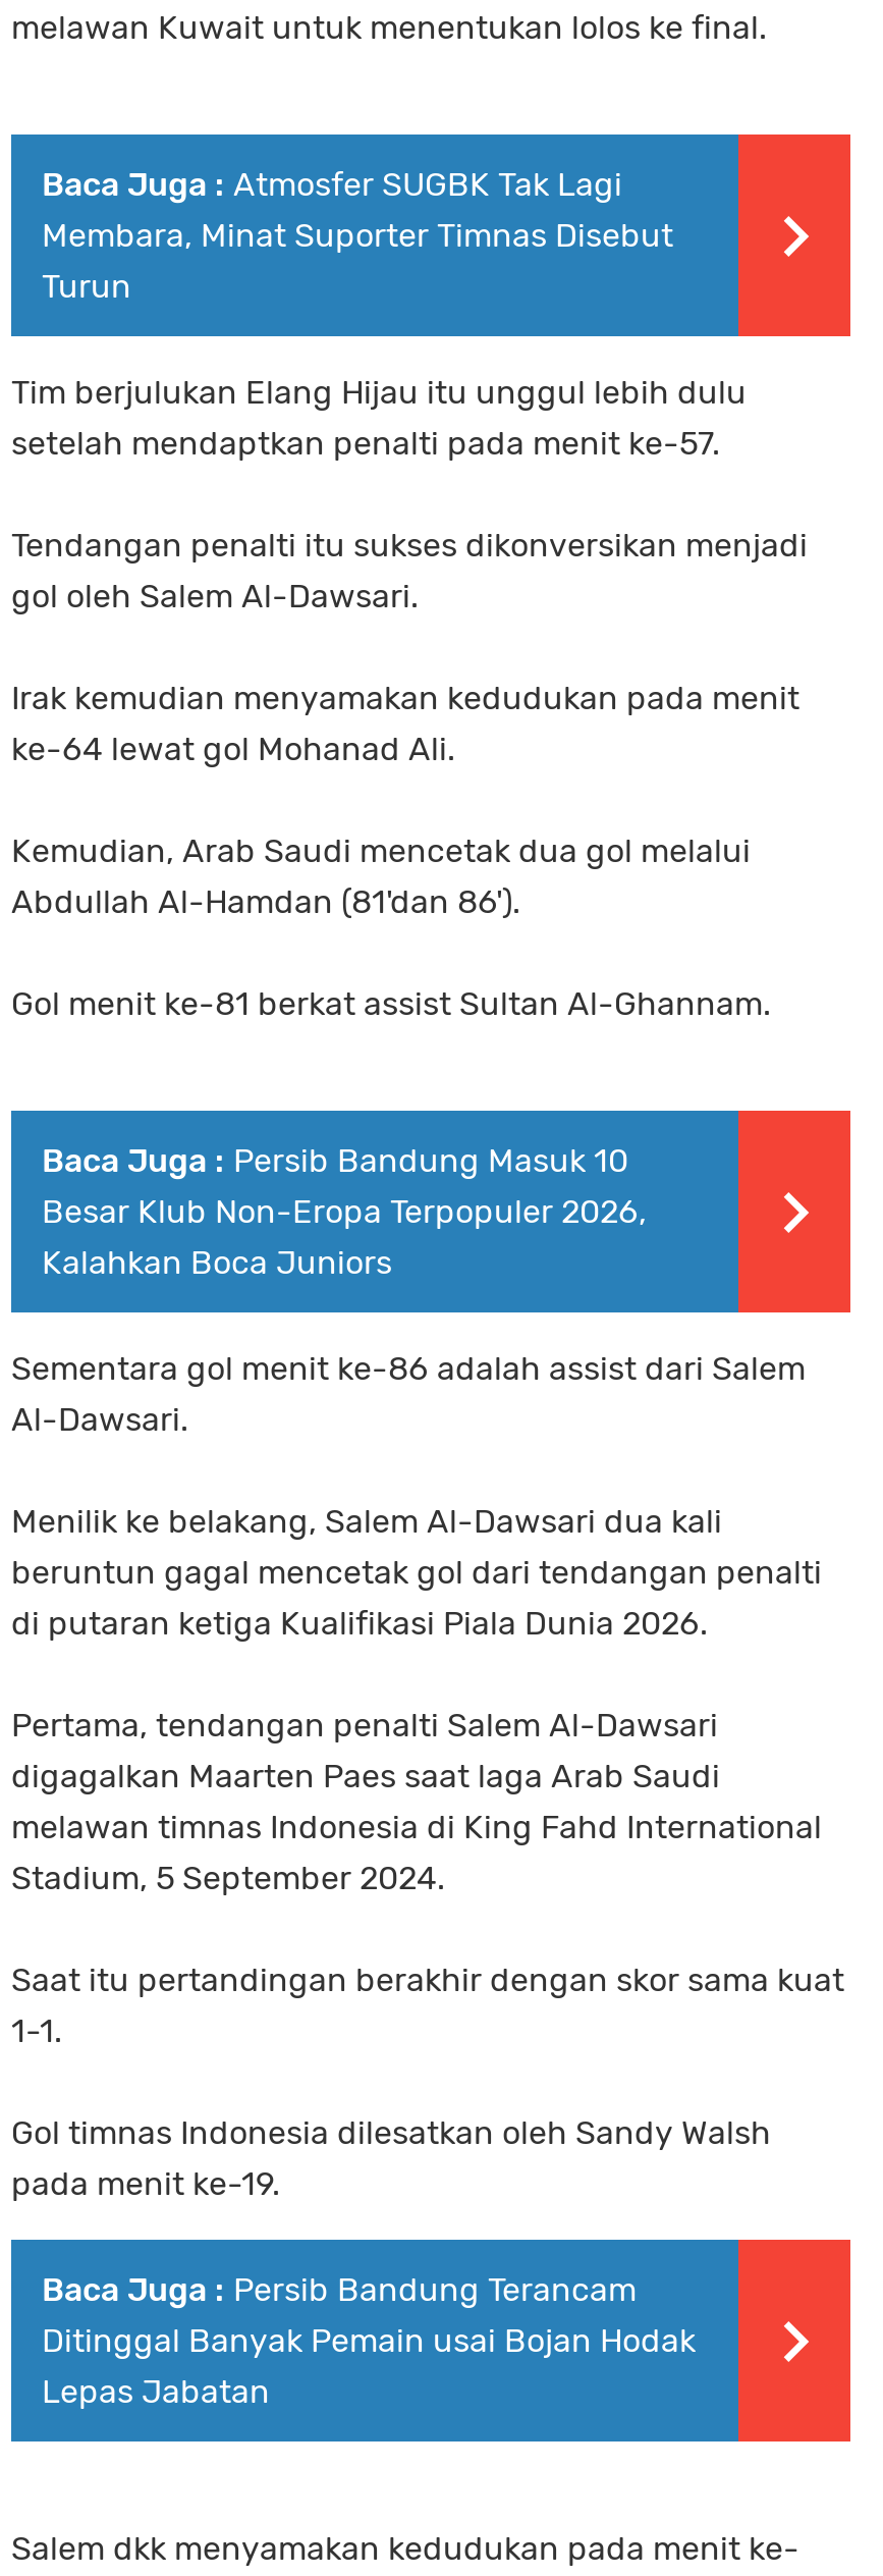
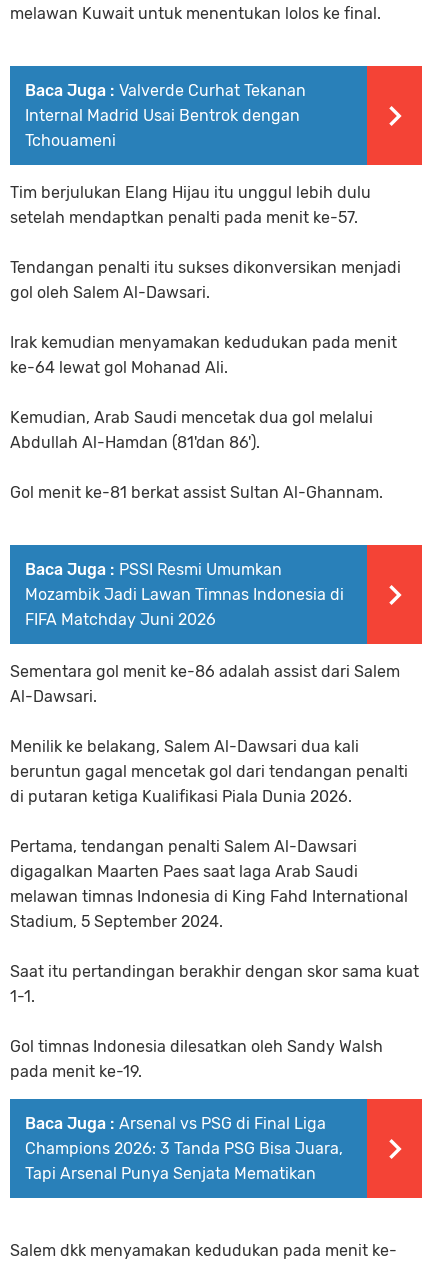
[42,165,673,306] Baca Juga : Atmosfer SUGBK Tak Lagi | Membara, Minat Suporter Timnas Disebut | Turun -> [25,81,306,150] Baca Juga : Valverde Curhat Tekanan | Internal Madrid Usai Bentrok dengan | Tchouameni
[42,1141,647,1282] Baca Juga : Persib Bandung Masuk 10 | Besar Klub Non-Eropa Terpopuler 2026, | Kalahkan Boca Juniors -> [25,560,344,629] Baca Juga : PSSI Resmi Umumkan | Mozambik Jadi Lawan Timnas Indonesia di | FIFA Matchday Juni 2026
[42,2270,696,2411] Baca Juga : Persib Bandung Terancam | Ditinggal Banyak Pemain usai Bojan Hodak | Lepas Jabatan -> [25,1114,343,1183] Baca Juga : Arsenal vs PSG di Final Liga | Champions 2026: 3 Tanda PSG Bisa Juara, | Tapi Arsenal Punya Senjata Mematikan

